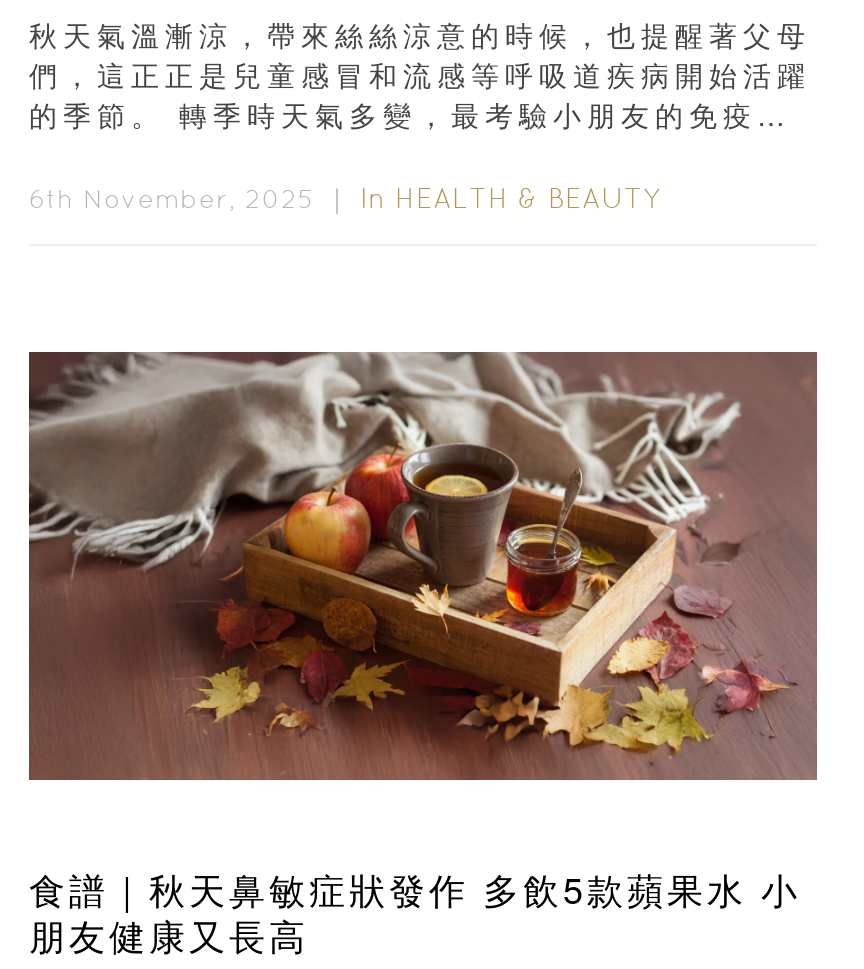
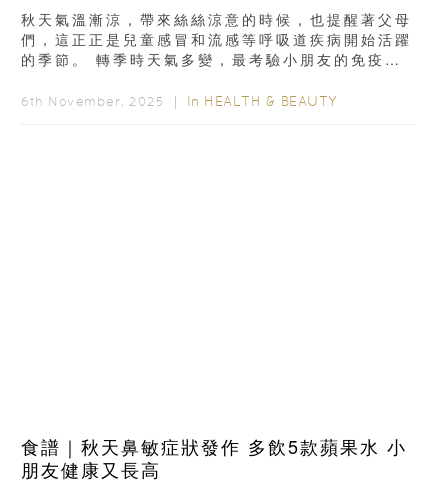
[27,350,819,782] [image] -> none

